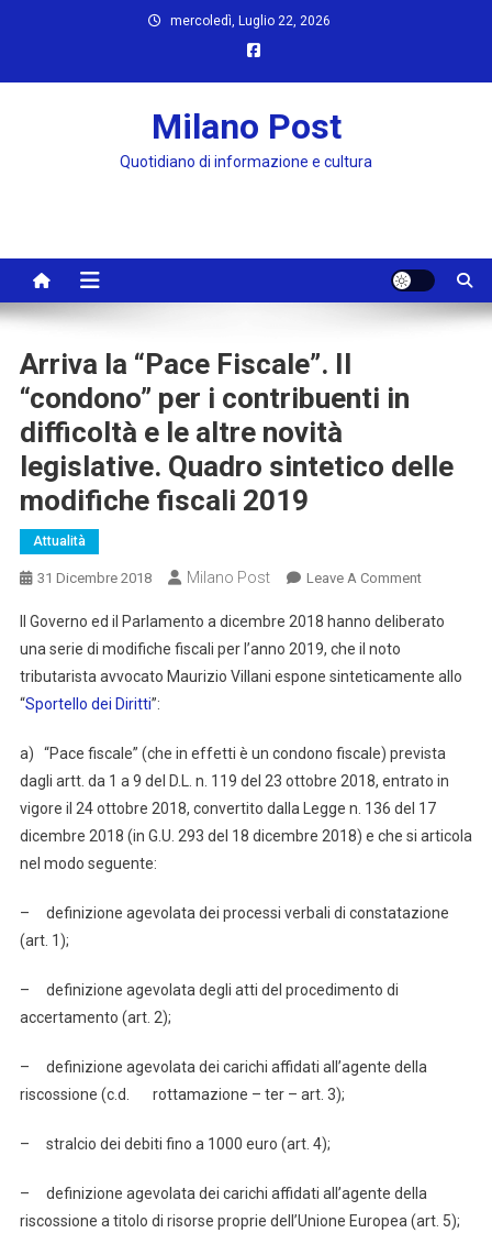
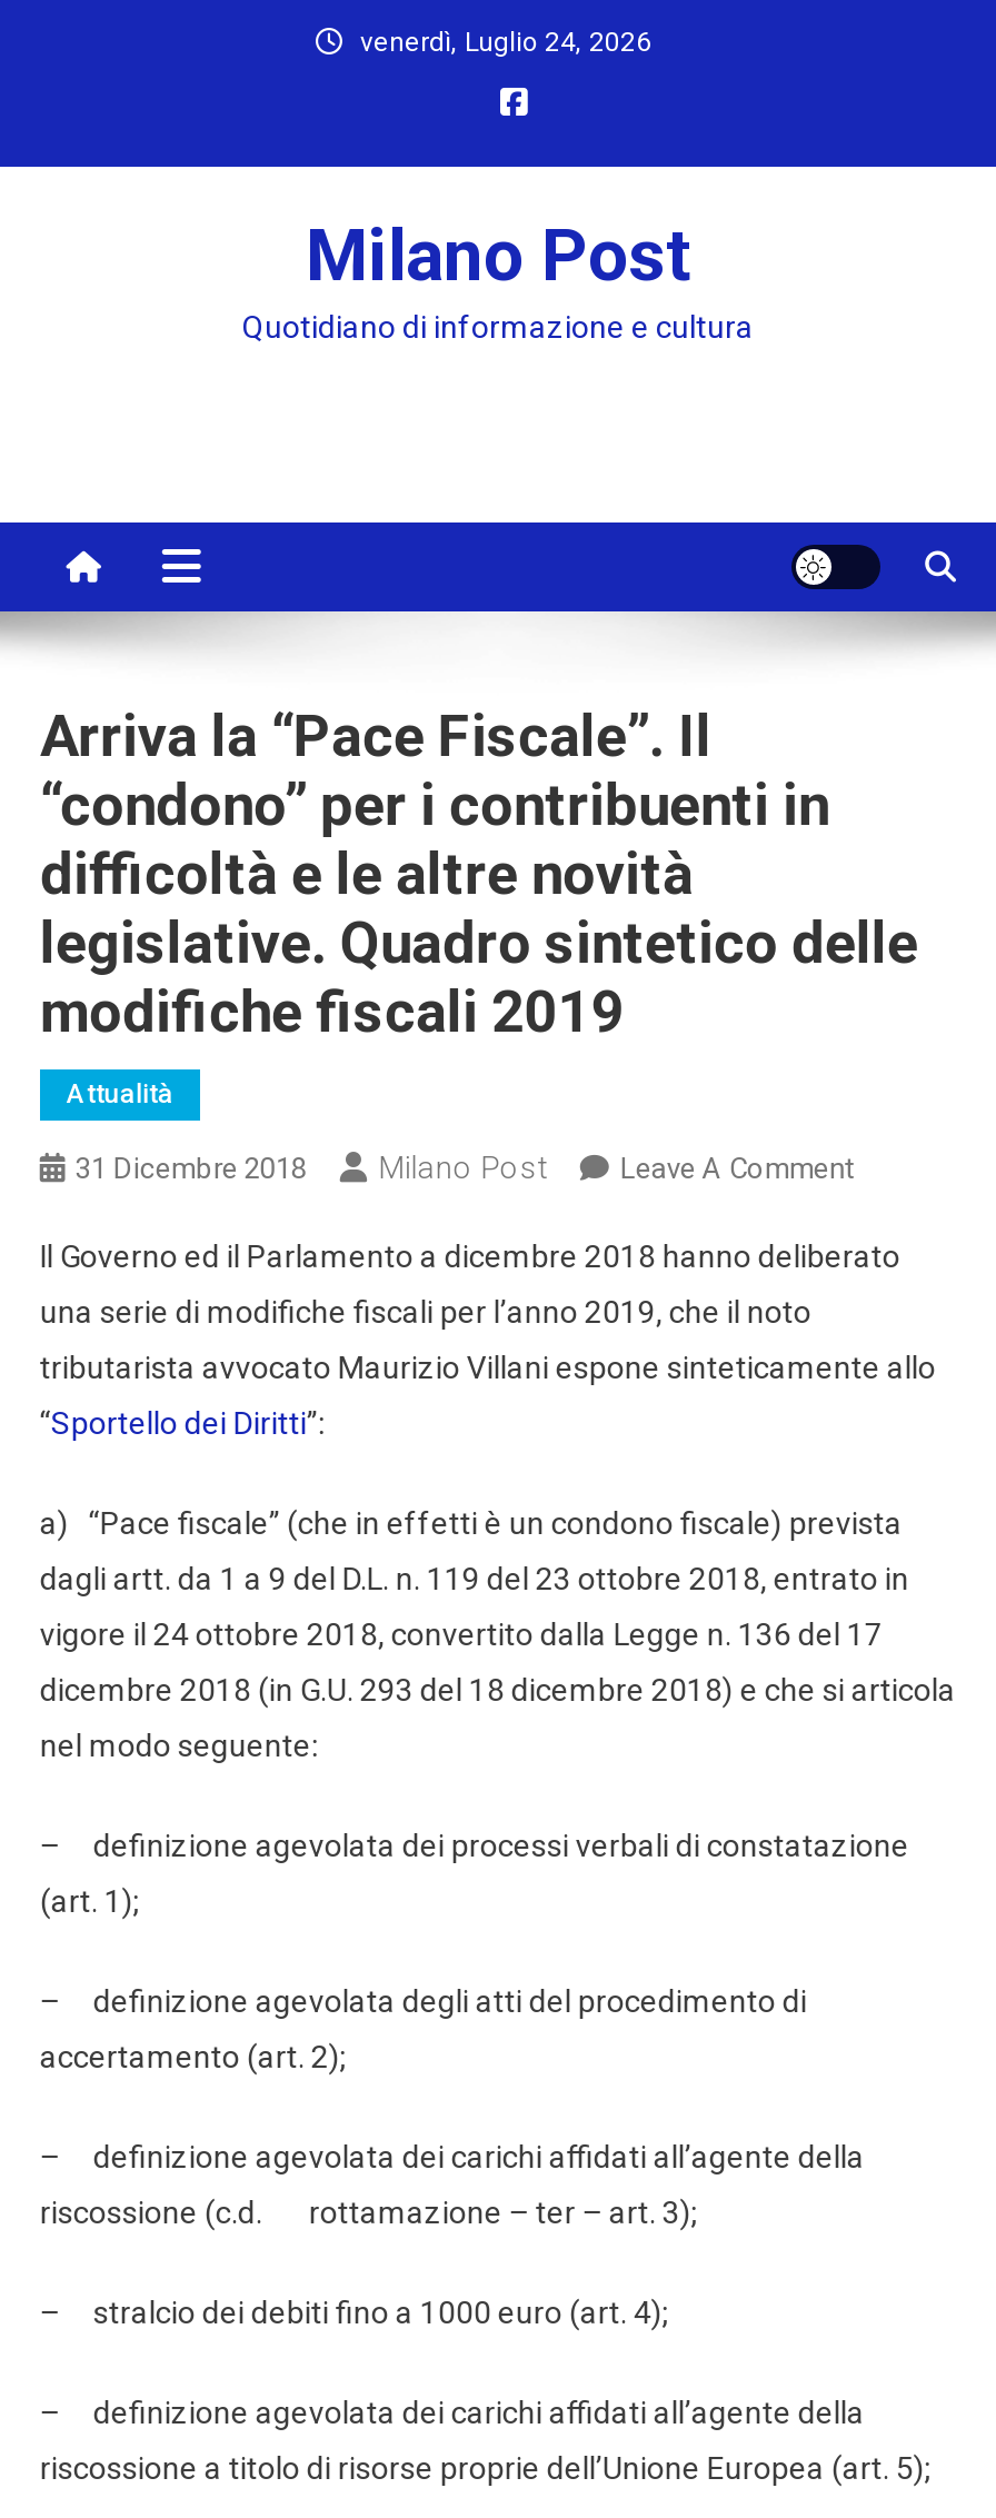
[170,13,330,29] mercoledì, Luglio 22, 2026 -> [360,27,651,58] venerdì, Luglio 24, 2026

